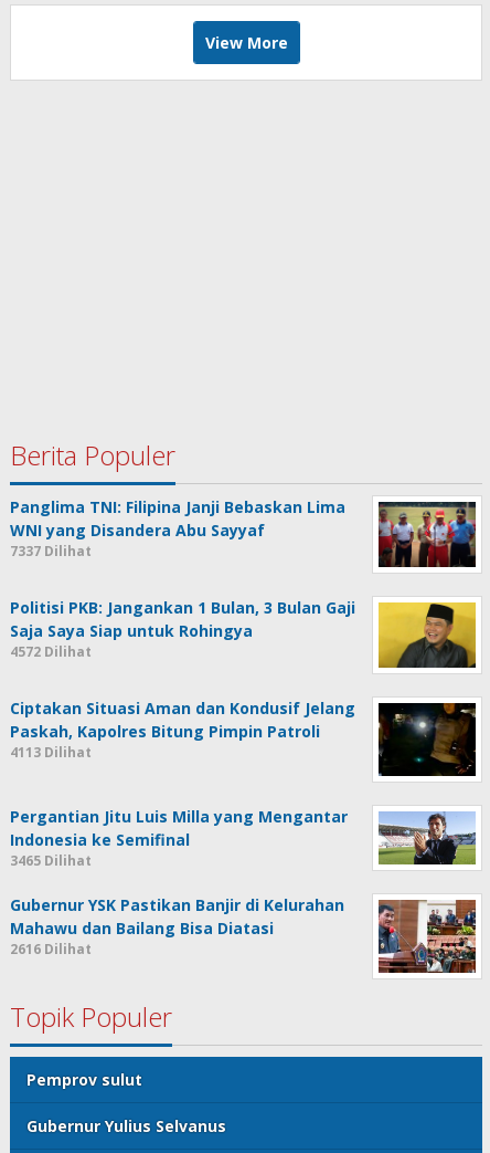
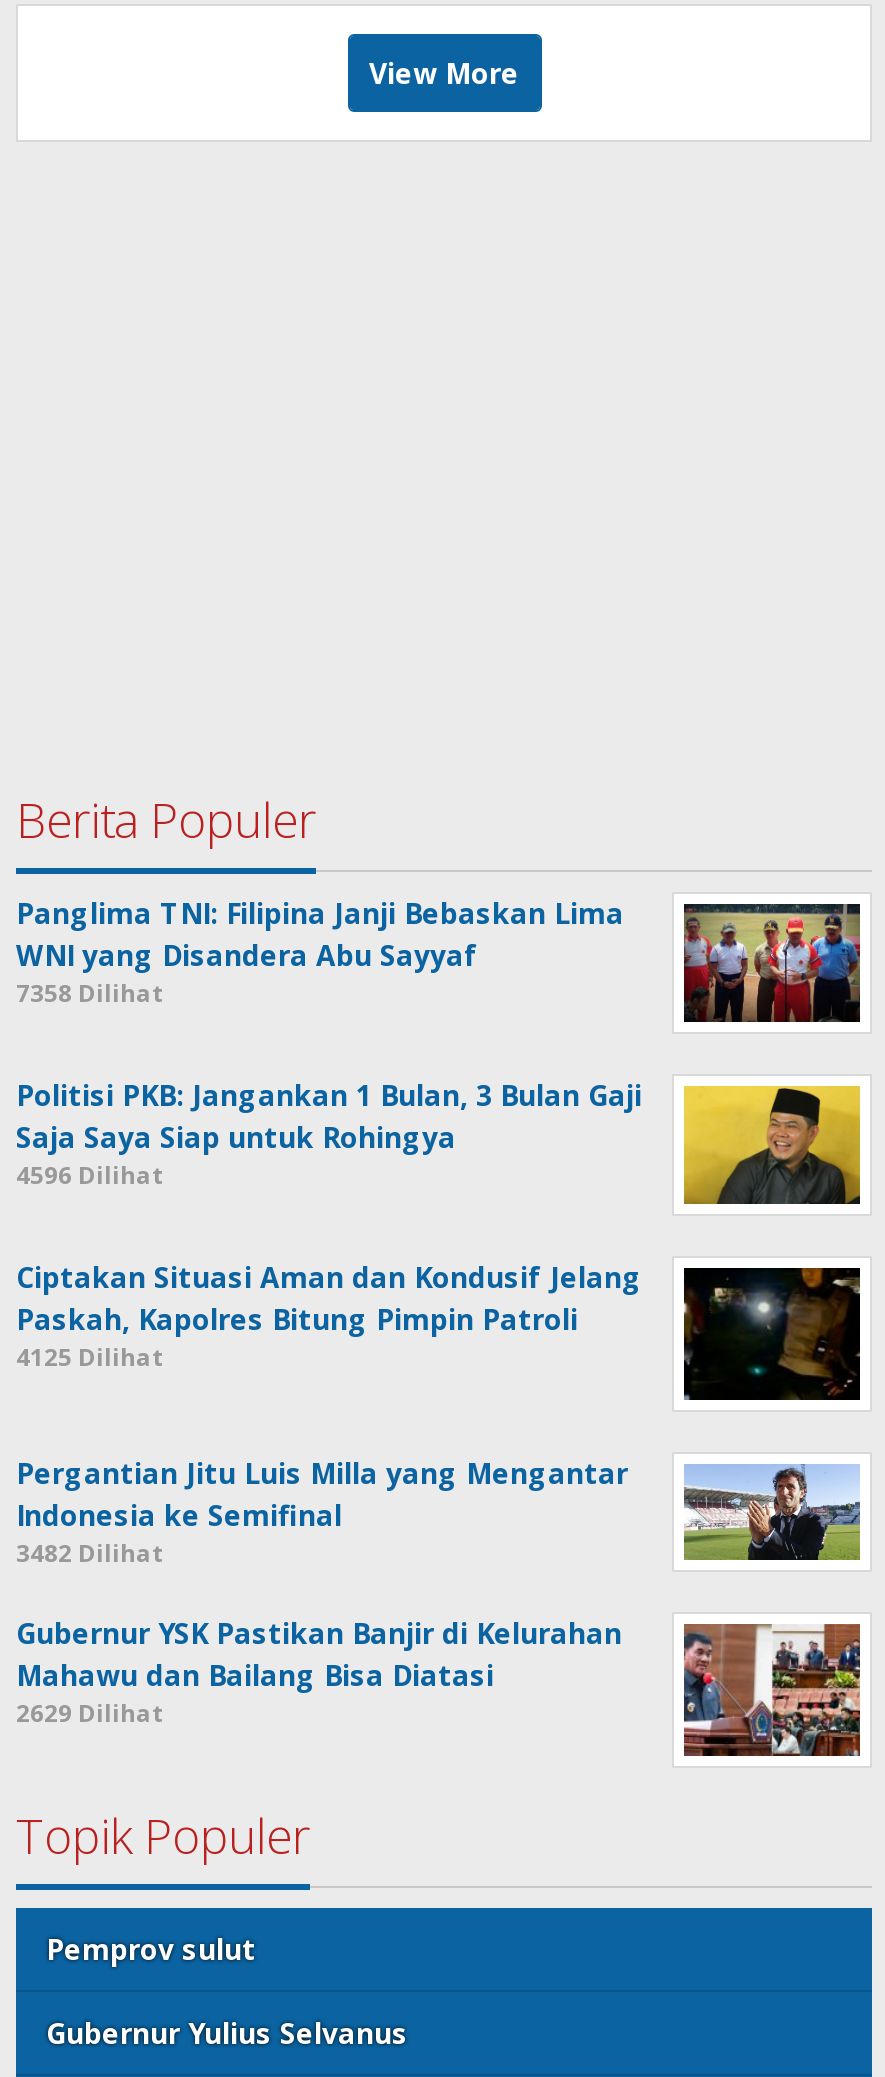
[10,542,92,561] 7337 Dilihat -> [16,976,164,1010] 7358 Dilihat
[10,642,92,661] 4572 Dilihat -> [16,1158,164,1192] 4596 Dilihat
[10,742,92,761] 4113 Dilihat -> [16,1339,164,1373] 4125 Dilihat
[10,851,92,870] 3465 Dilihat -> [16,1535,164,1569] 3482 Dilihat
[10,940,92,959] 2616 Dilihat -> [16,1697,164,1731] 2629 Dilihat

